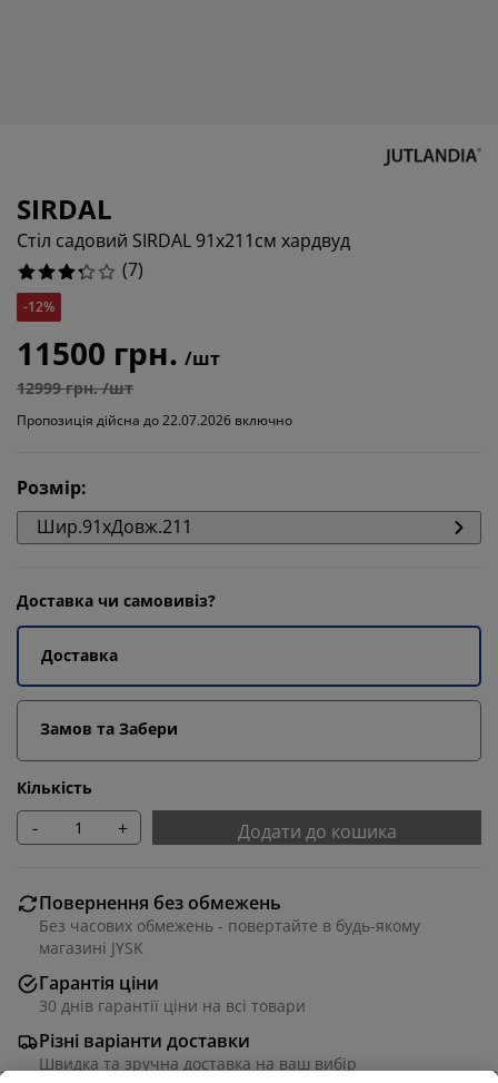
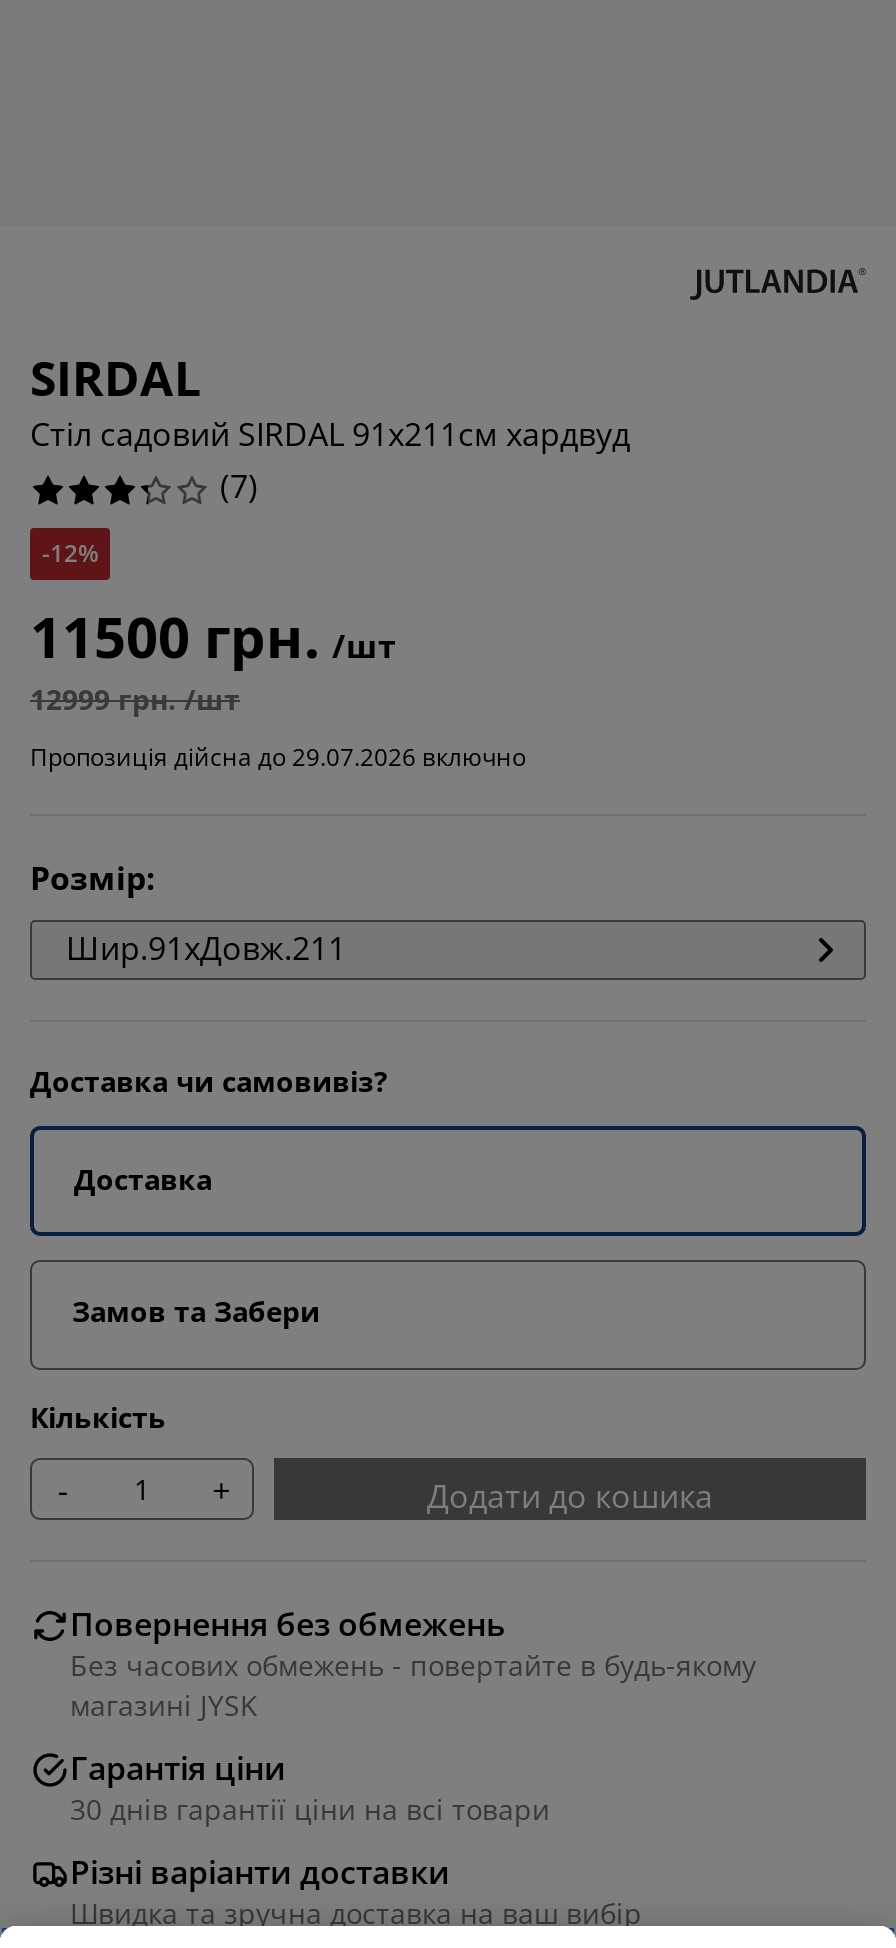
[17,411,292,430] Пропозиція дійсна до 22.07.2026 включно -> [30,740,526,774] Пропозиція дійсна до 29.07.2026 включно

